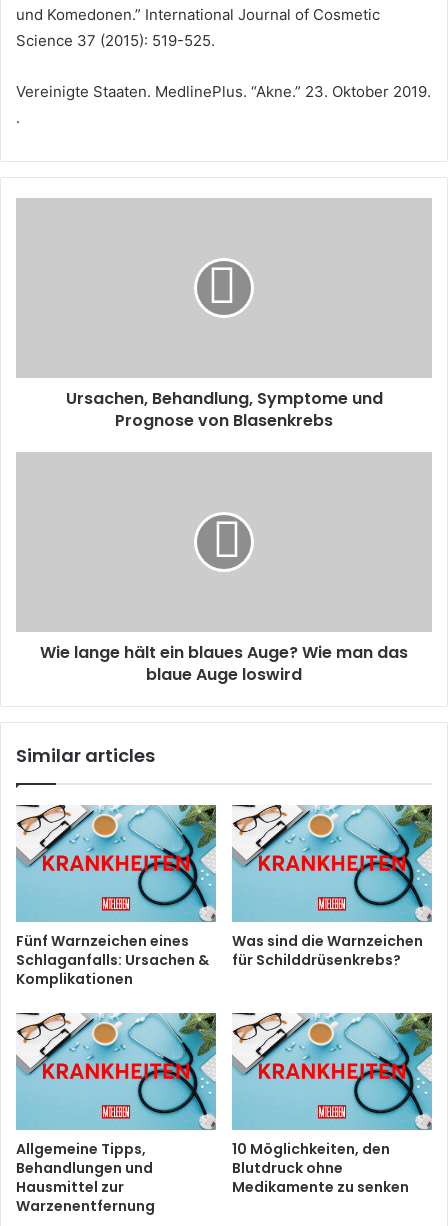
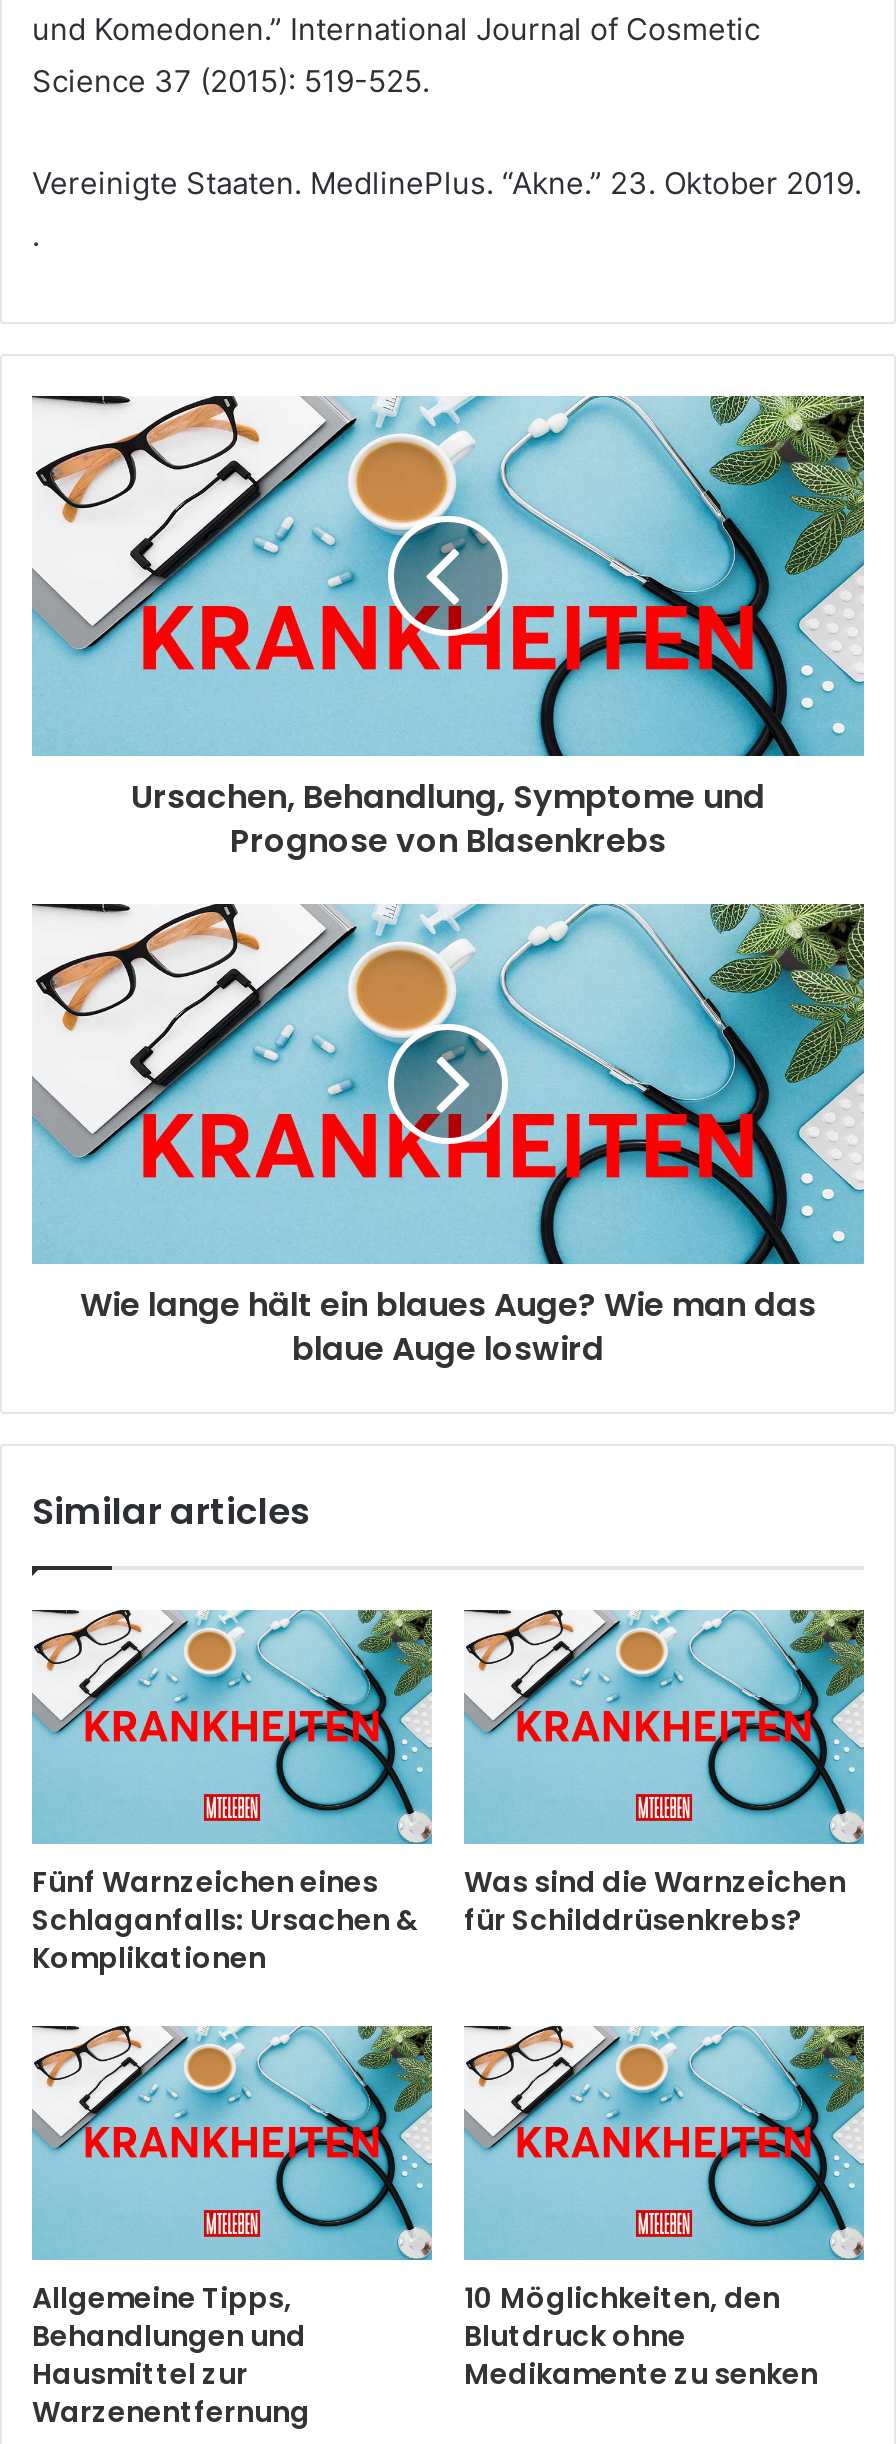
none -> [32,394,866,758] [image]
none -> [32,902,866,1266] [image]

